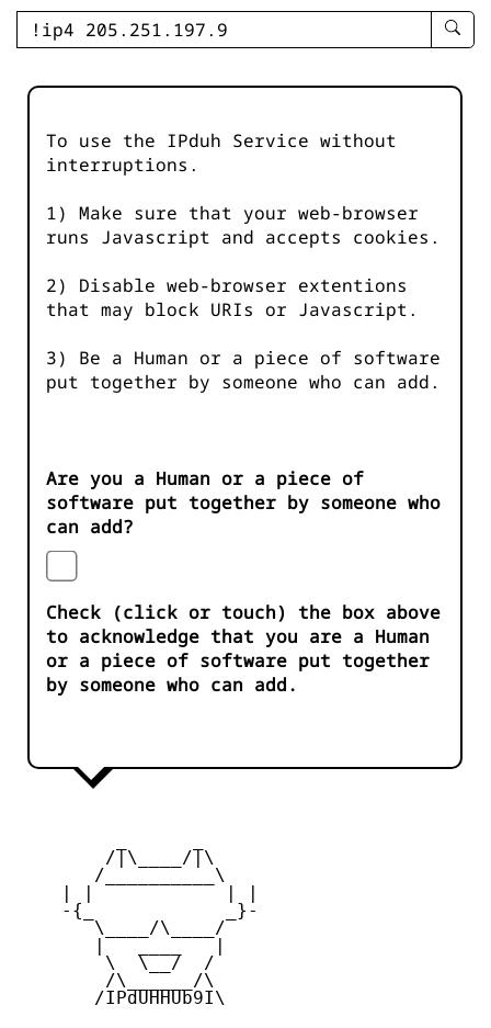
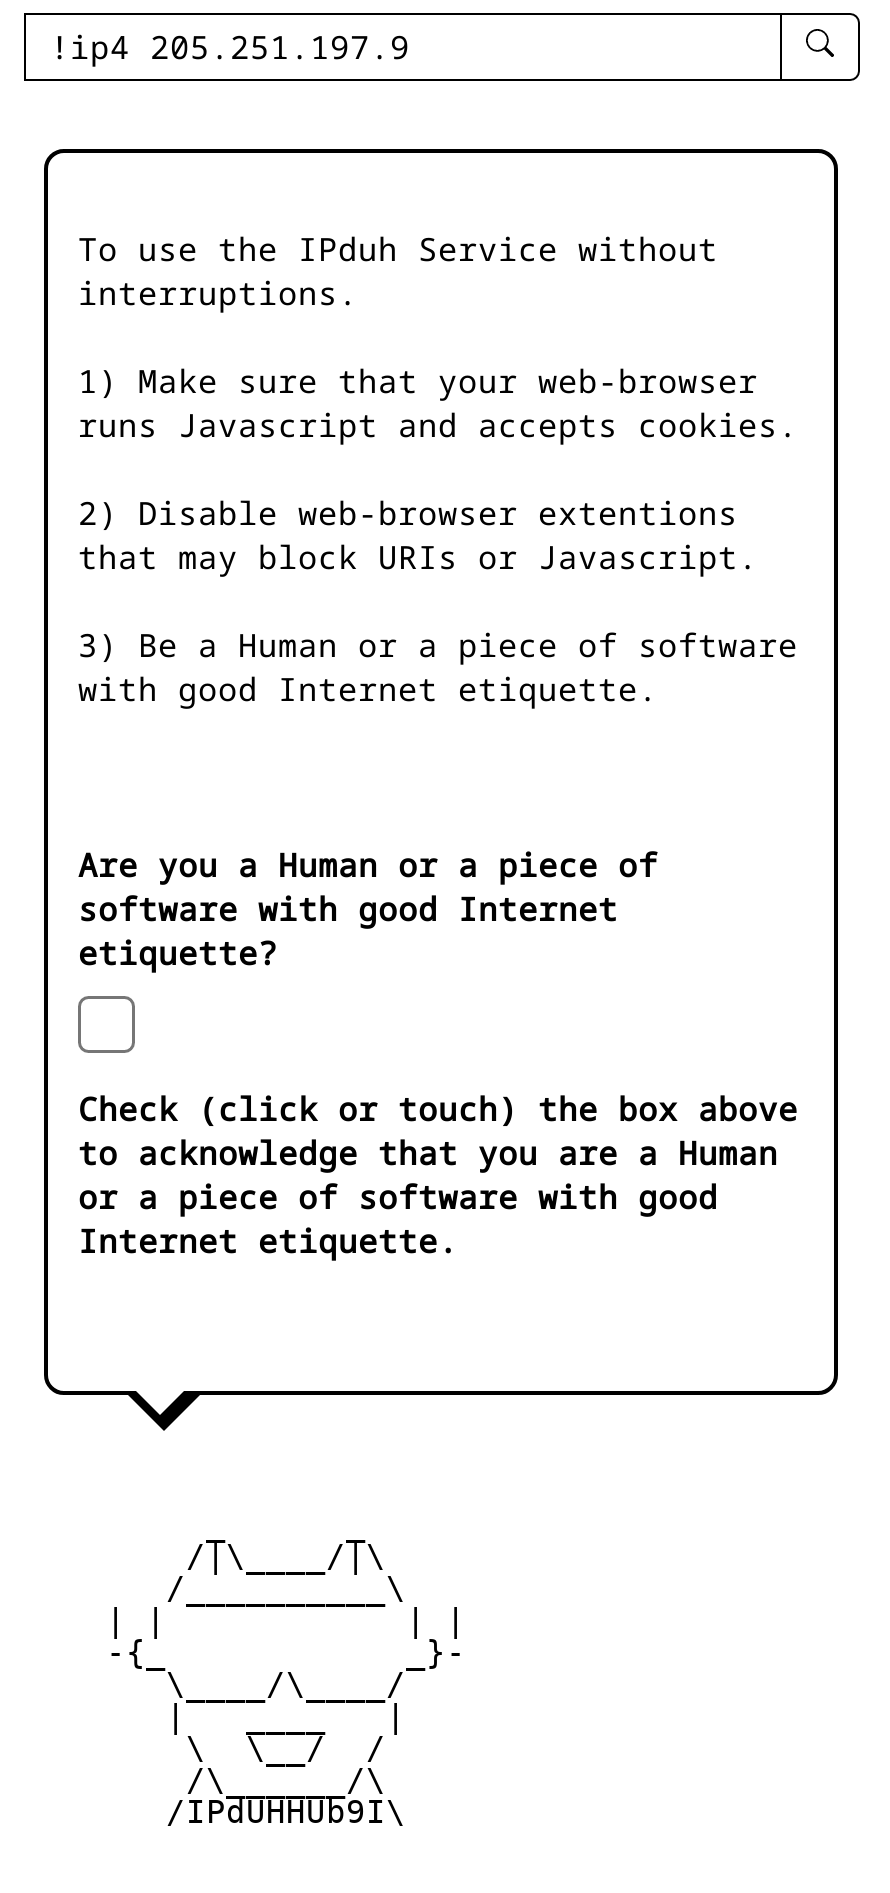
[46,370,441,394] put together by someone who can add. -> [78,667,658,711] with good Internet etiquette.
[46,491,441,539] software put together by someone who | can add? -> [78,887,618,975] software with good Internet | etiquette?
[46,649,430,697] or a piece of software put together | by someone who can add. -> [78,1175,718,1263] or a piece of software with good | Internet etiquette.

